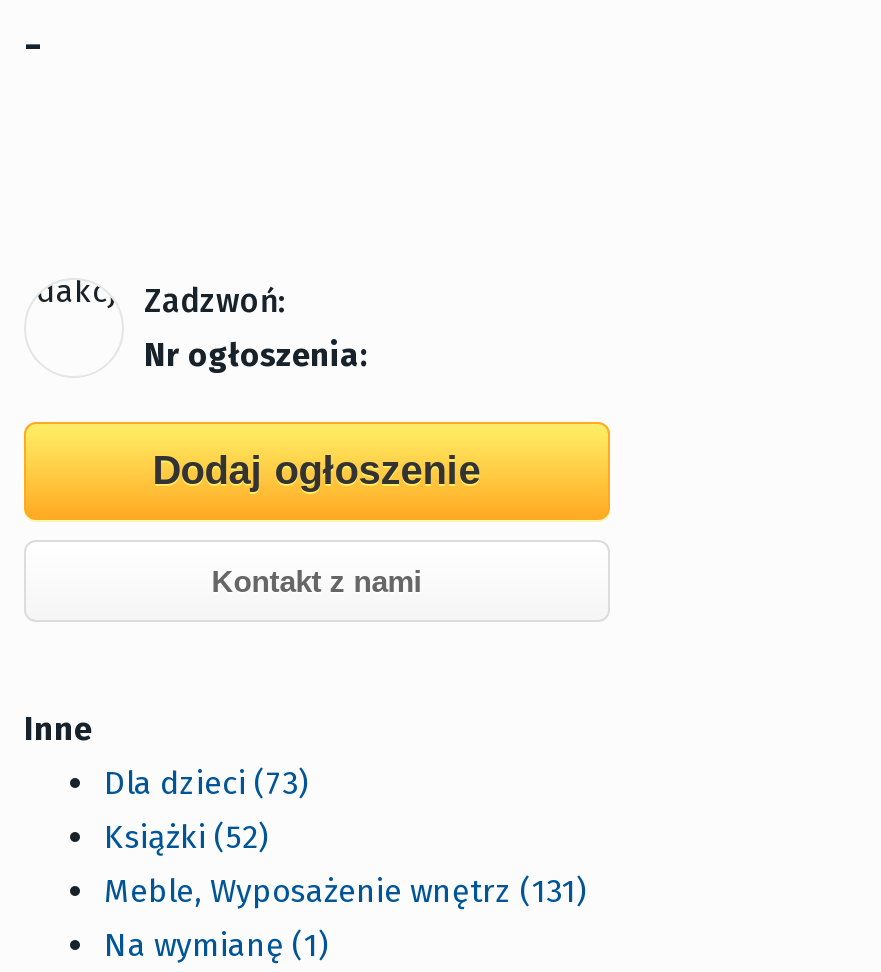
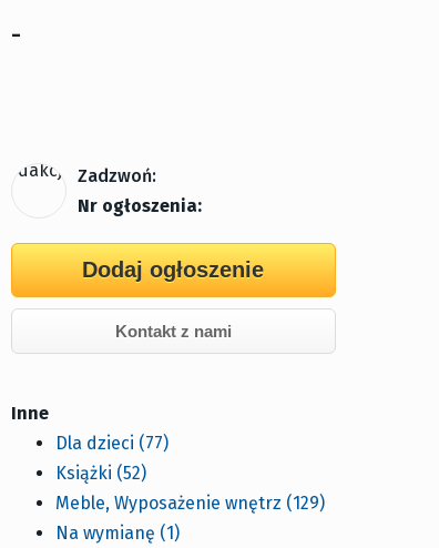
[104,764,308,802] Dla dzieci (73) -> [55,433,169,454] Dla dzieci (77)
[104,872,586,910] Meble, Wyposażenie wnętrz (131) -> [55,493,325,514] Meble, Wyposażenie wnętrz (129)

